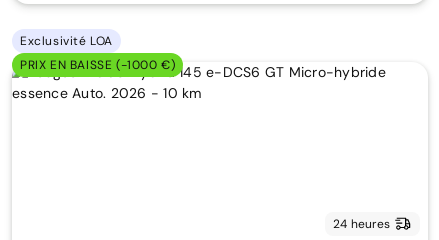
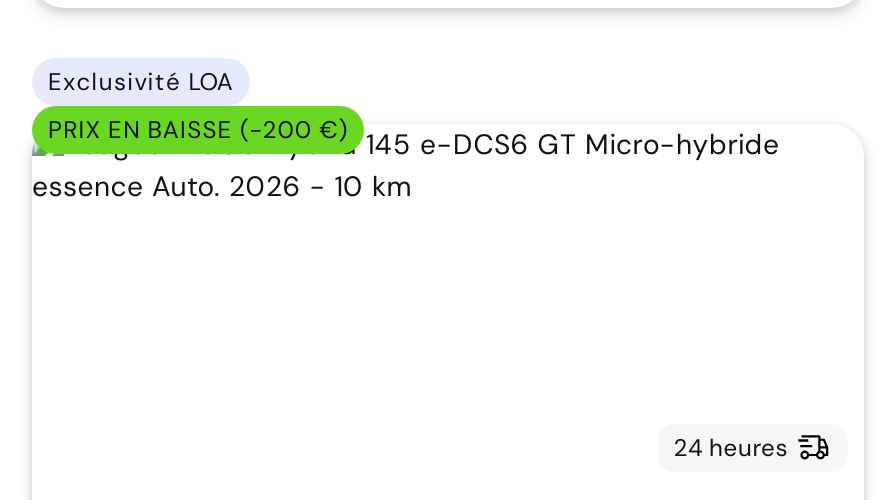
[20,57,175,73] PRIX EN BAISSE (-1000 €) -> [48,114,348,146] PRIX EN BAISSE (-200 €)

